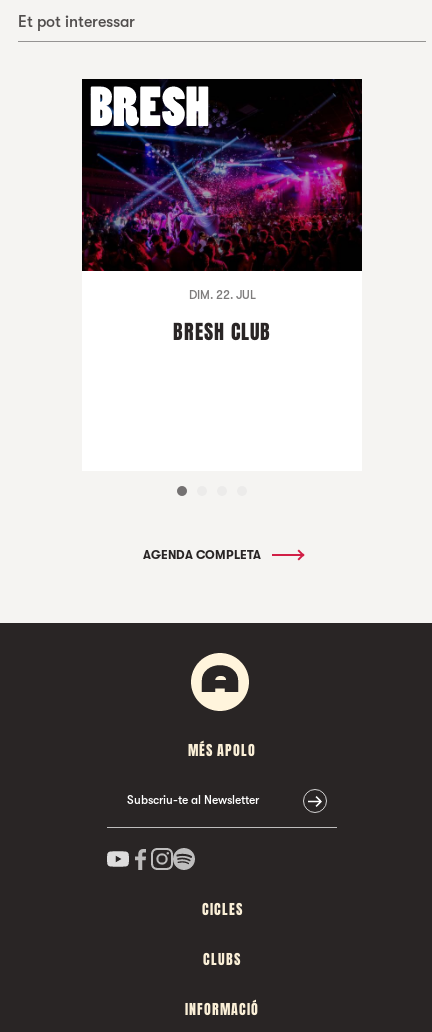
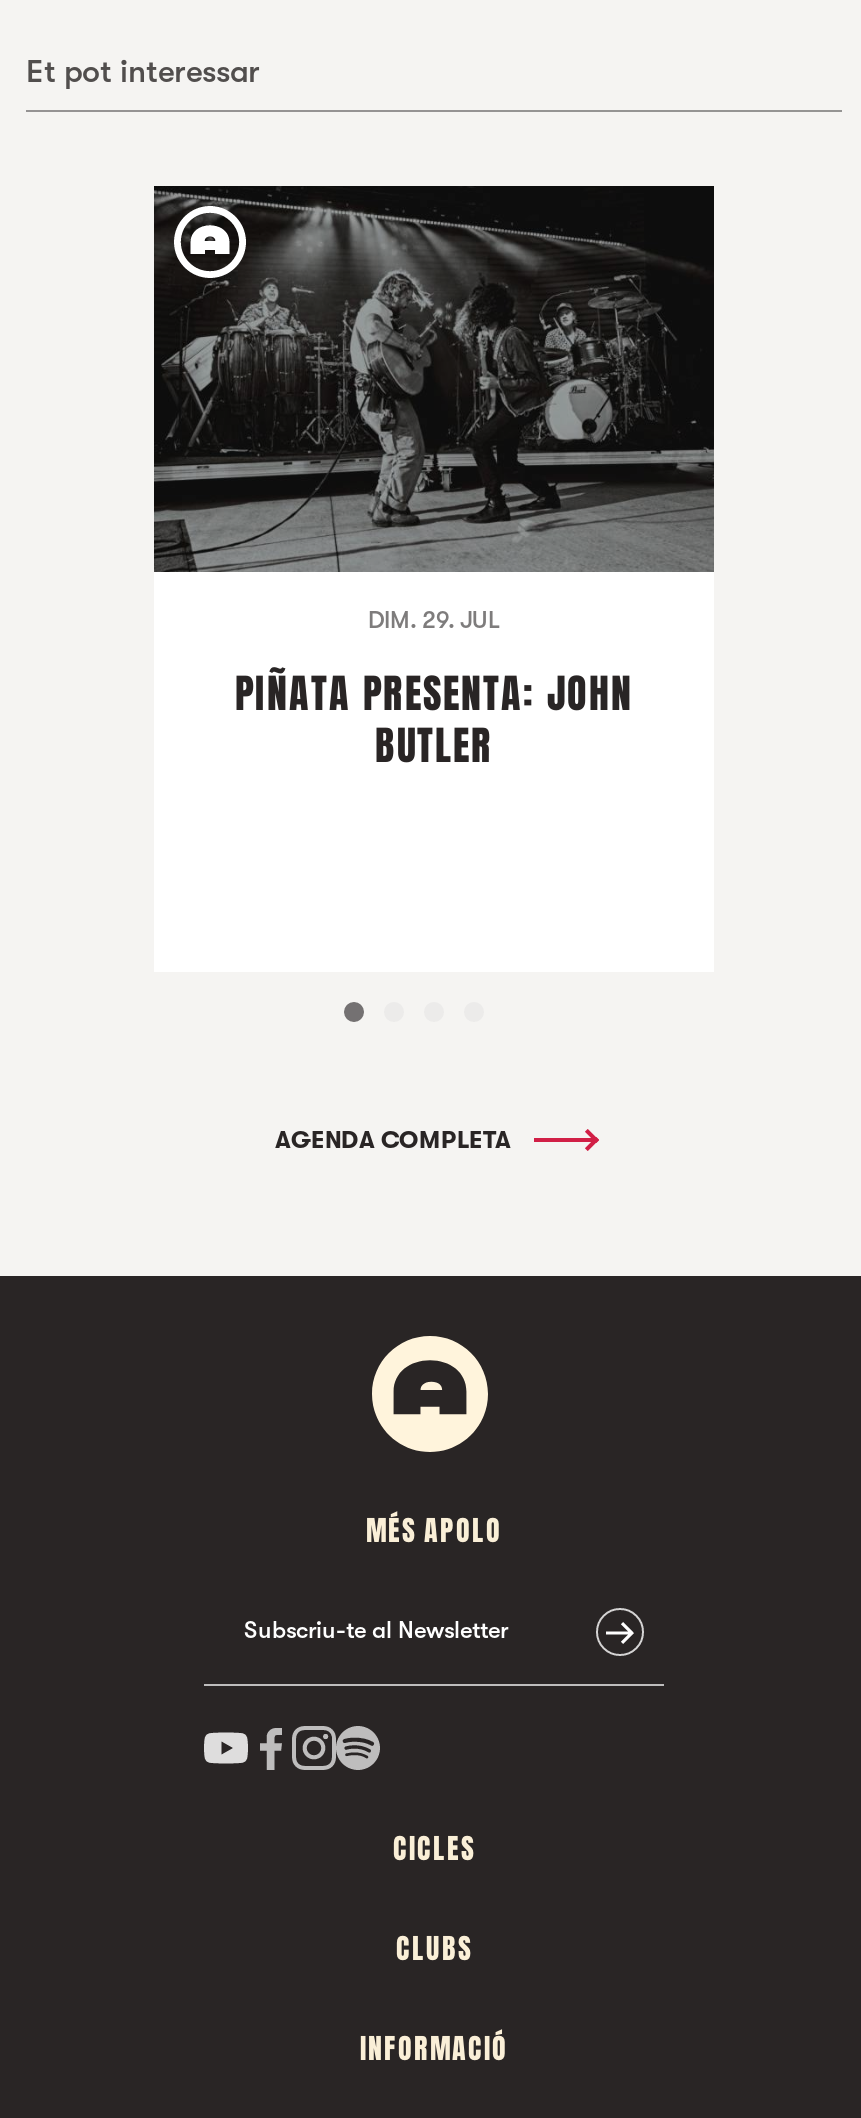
[81,78,362,302] [image] | DIM. 22. JUL -> [154,185,716,634] [image] | DIM. 29. JUL
[173,317,271,347] BRESH CLUB -> [235,664,633,776] PIÑATA PRESENTA: JOHN | BUTLER

